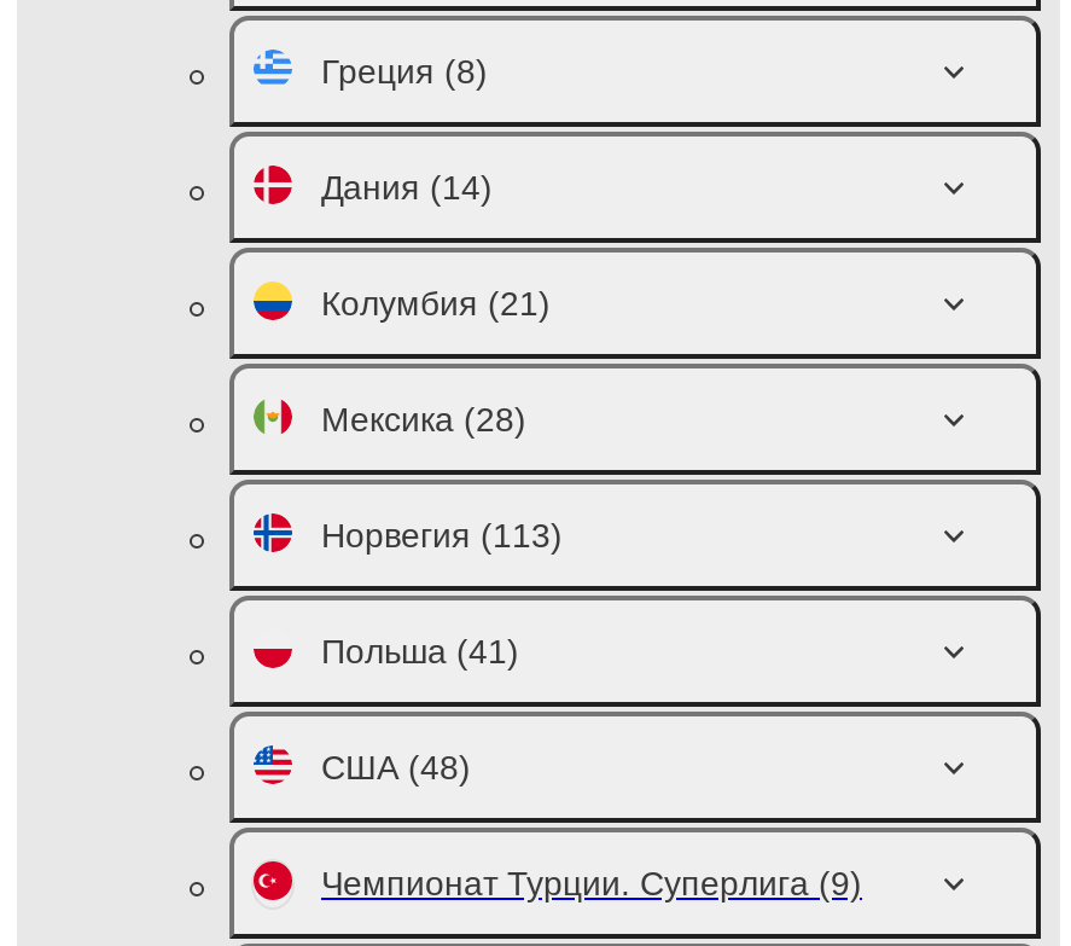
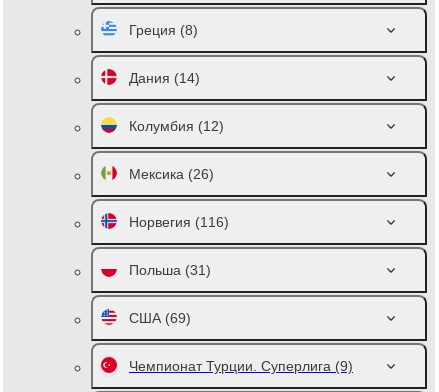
[321,284,551,323] Колумбия (21) -> [129,118,224,134] Колумбия (12)
[321,400,526,439] Мексика (28) -> [129,166,214,182] Мексика (26)
[321,516,563,555] Норвегия (113) -> [129,214,229,230] Норвегия (116)
[321,632,519,671] Польша (41) -> [129,262,211,278] Польша (31)
[321,748,471,787] США (48) -> [129,310,191,326] США (69)

